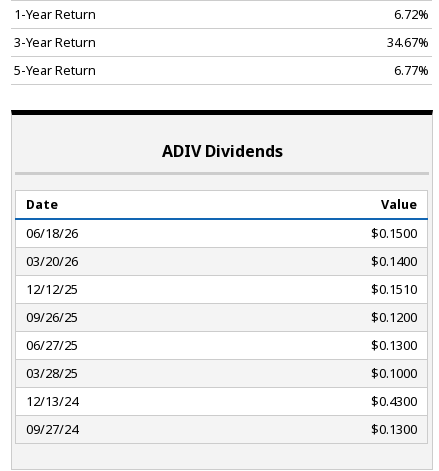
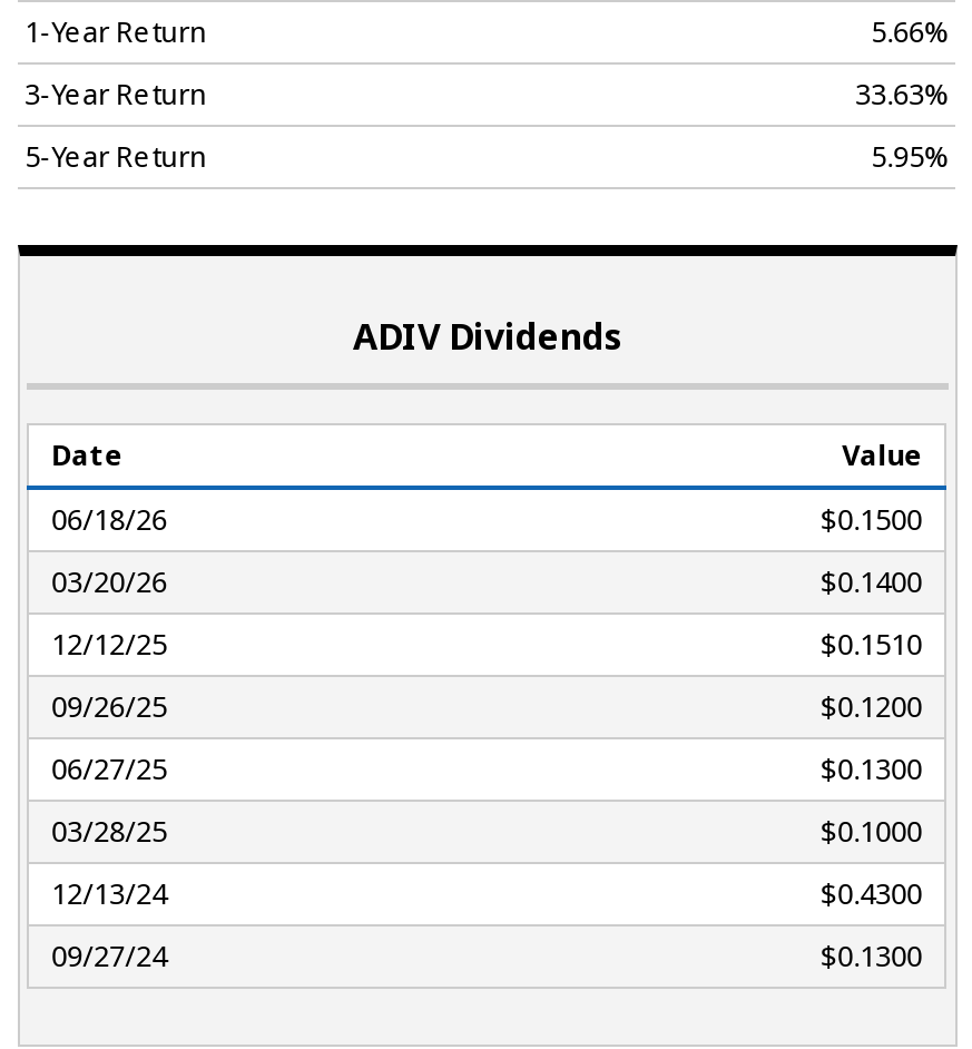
[394,6,429,23] 6.72% -> [871,13,949,51] 5.66%
[387,34,429,51] 34.67% -> [855,76,949,114] 33.63%
[394,62,429,79] 6.77% -> [871,138,949,176] 5.95%

